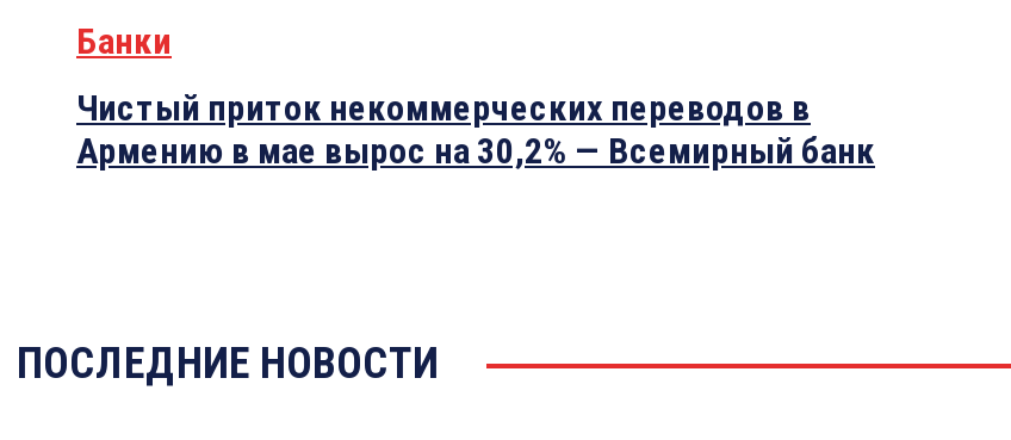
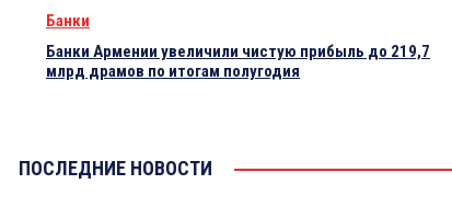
[76,88,875,173] Чистый приток некоммерческих переводов в | Армению в мае вырос на 30,2% — Всемирный банк -> [46,42,430,81] Банки Армении увеличили чистую прибыль до 219,7 | млрд драмов по итогам полугодия

